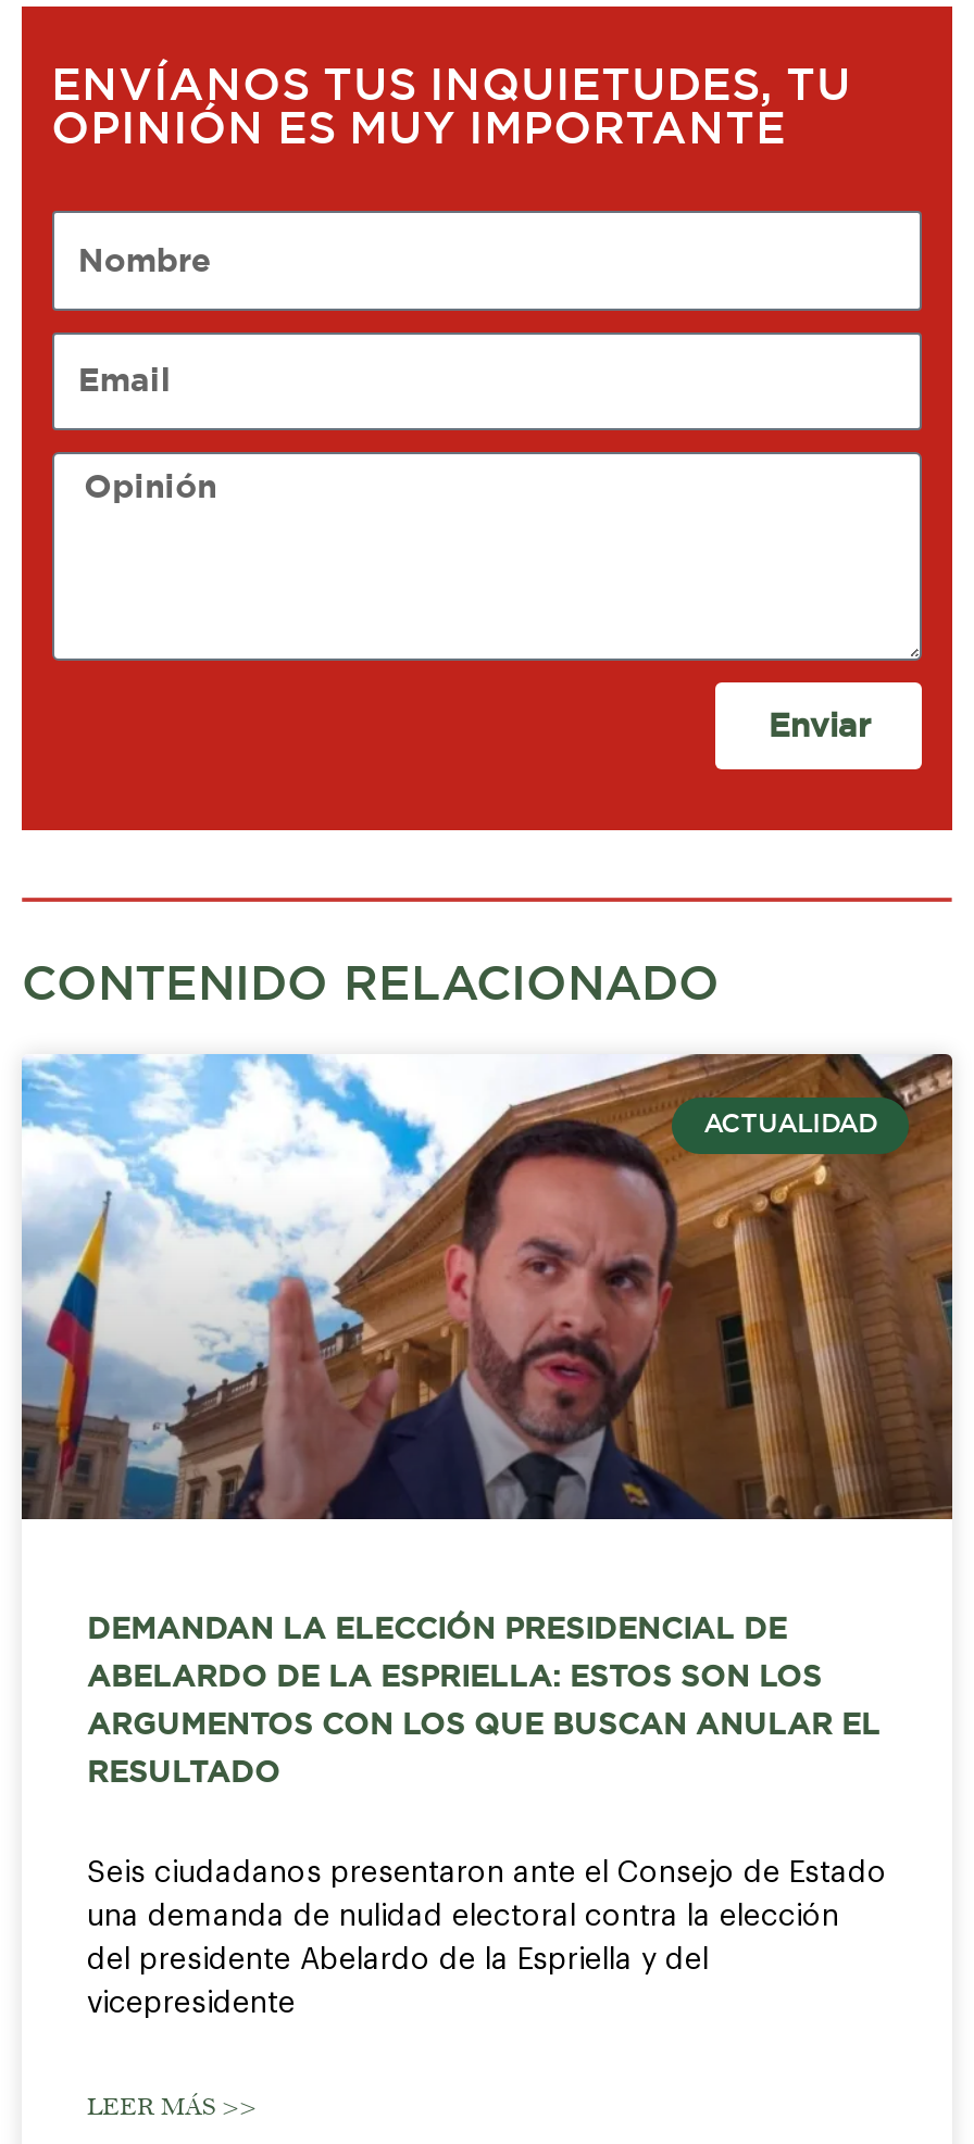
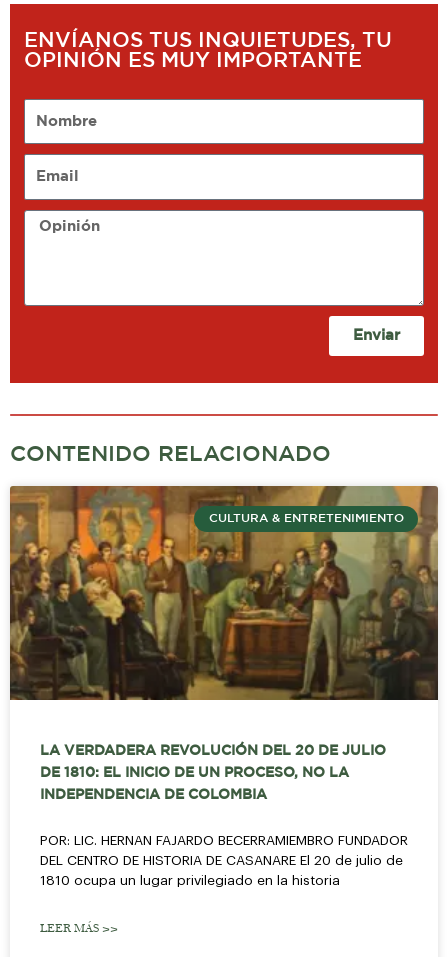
[20,1052,952,1521] [image] | ACTUALIDAD -> [9,485,438,700] [image] | CULTURA & ENTRETENIMIENTO
[87,1617,881,1786] DEMANDAN LA ELECCIÓN PRESIDENCIAL DE | ABELARDO DE LA ESPRIELLA: ESTOS SON LOS | ARGUMENTOS CON LOS QUE BUSCAN ANULAR EL | RESULTADO -> [40,745,386,801] LA VERDADERA REVOLUCIÓN DEL 20 DE JULIO | DE 1810: EL INICIO DE UN PROCESO, NO LA | INDEPENDENCIA DE COLOMBIA
[87,1858,887,2017] Seis ciudadanos presentaron ante el Consejo de Estado | una demanda de nulidad electoral contra la elección | del presidente Abelardo de la Espriella y del | vicepresidente -> [40,834,408,887] POR: LIC. HERNAN FAJARDO BECERRAMIEMBRO FUNDADOR | DEL CENTRO DE HISTORIA DE CASANARE El 20 de julio de | 1810 ocupa un lugar privilegiado en la historia

